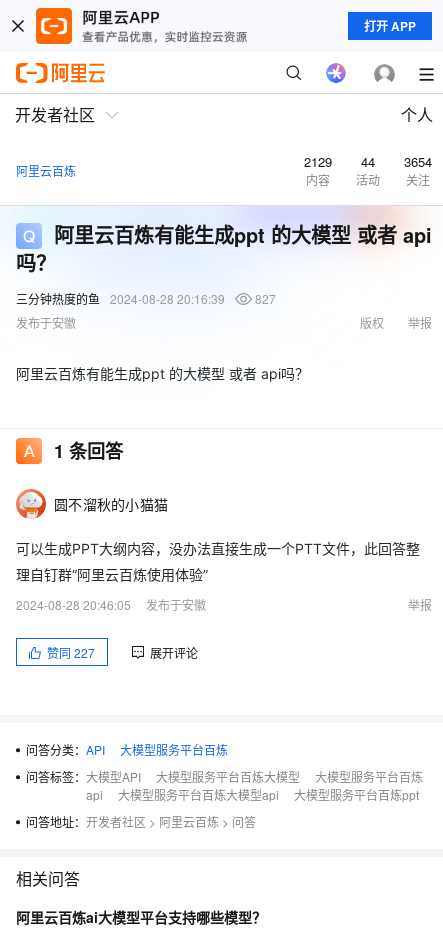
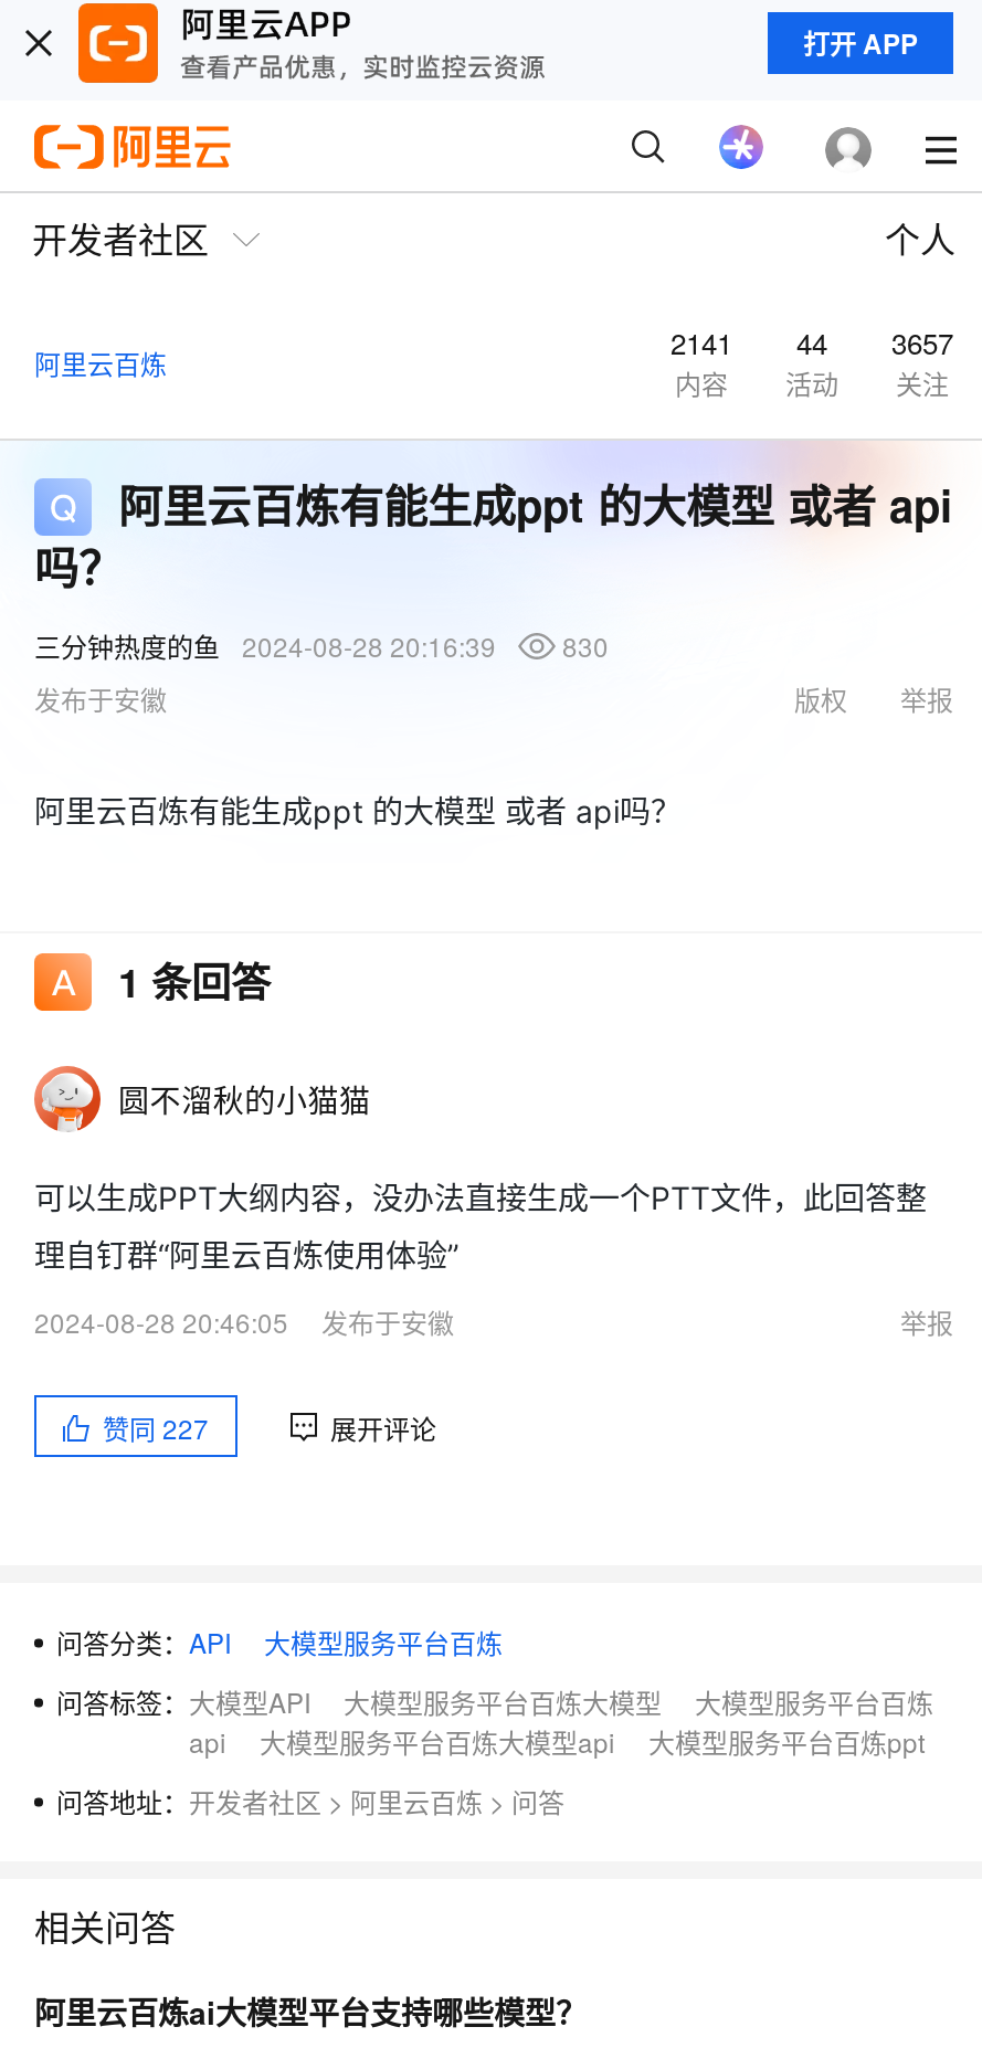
[304,151,332,170] 2129 -> [670,320,732,362] 2141
[404,151,432,170] 3654 -> [891,320,953,362] 3657
[16,290,276,307] 三分钟热度的鱼 2024-08-28 20:16:39 827 -> [34,626,609,664] 三分钟热度的鱼 2024-08-28 20:16:39 830

